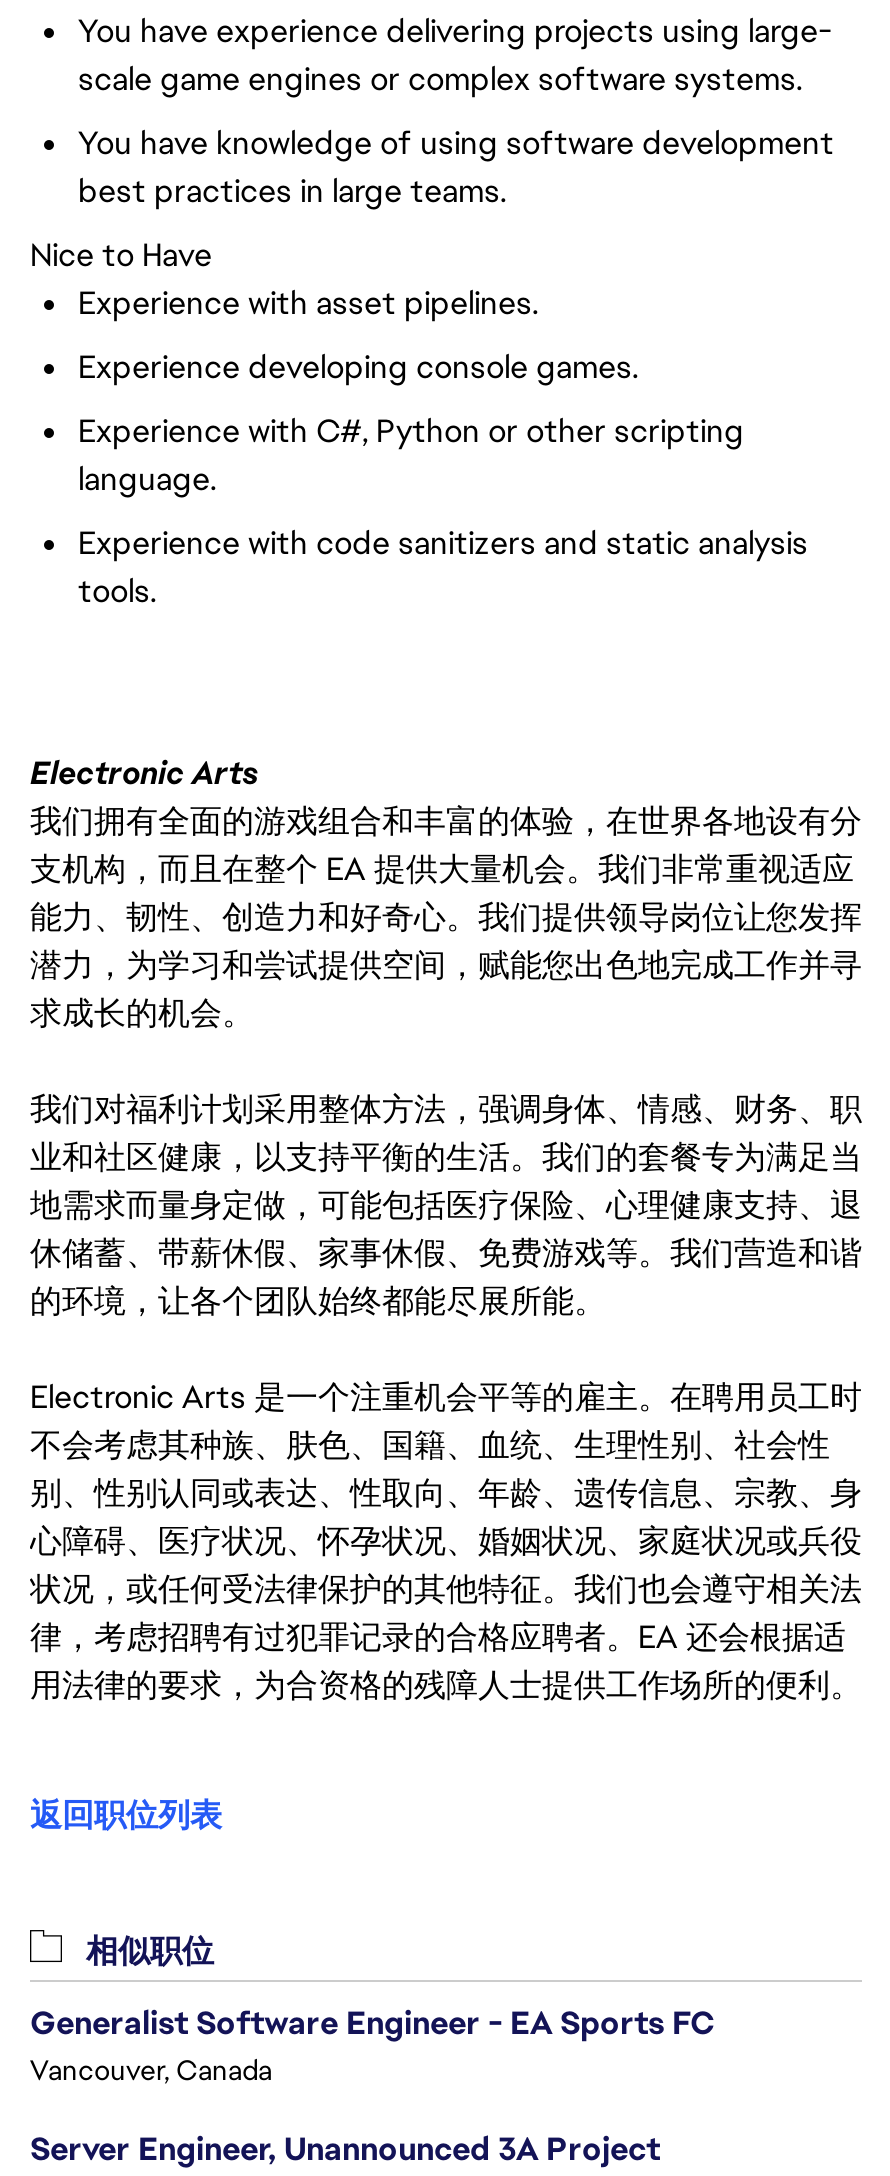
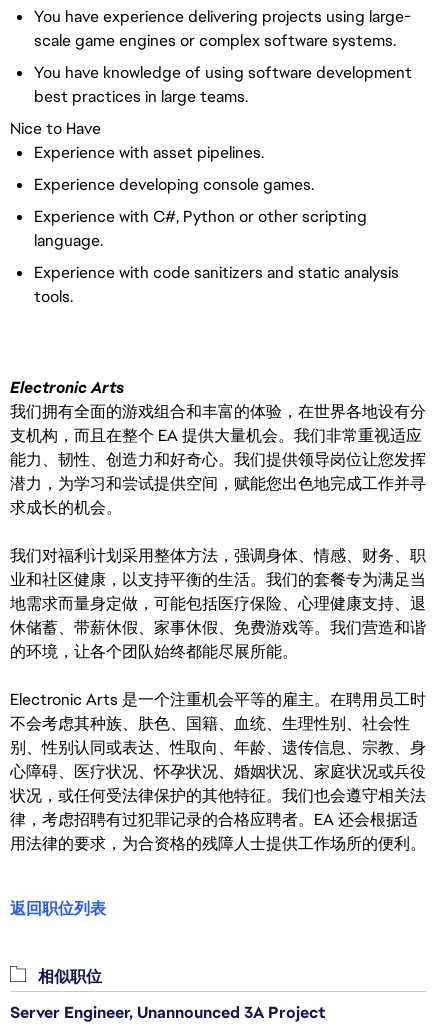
[30,2003,714,2089] Generalist Software Engineer - EA Sports FC | Vancouver, Canada -> none

